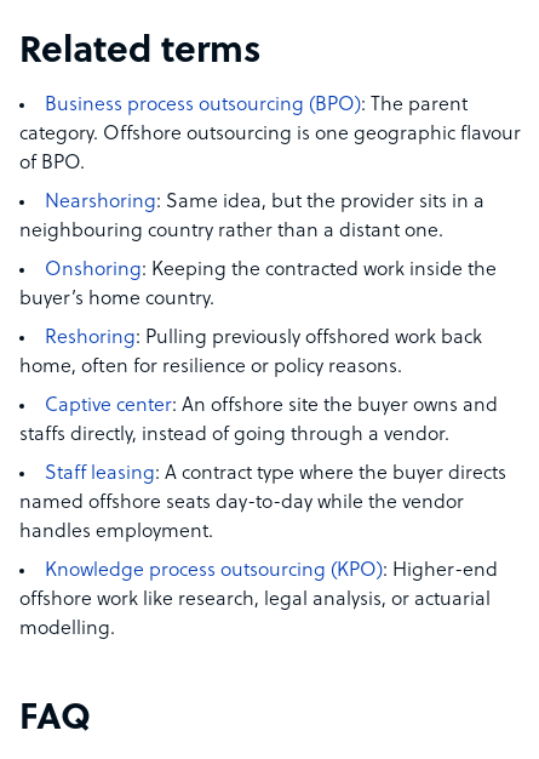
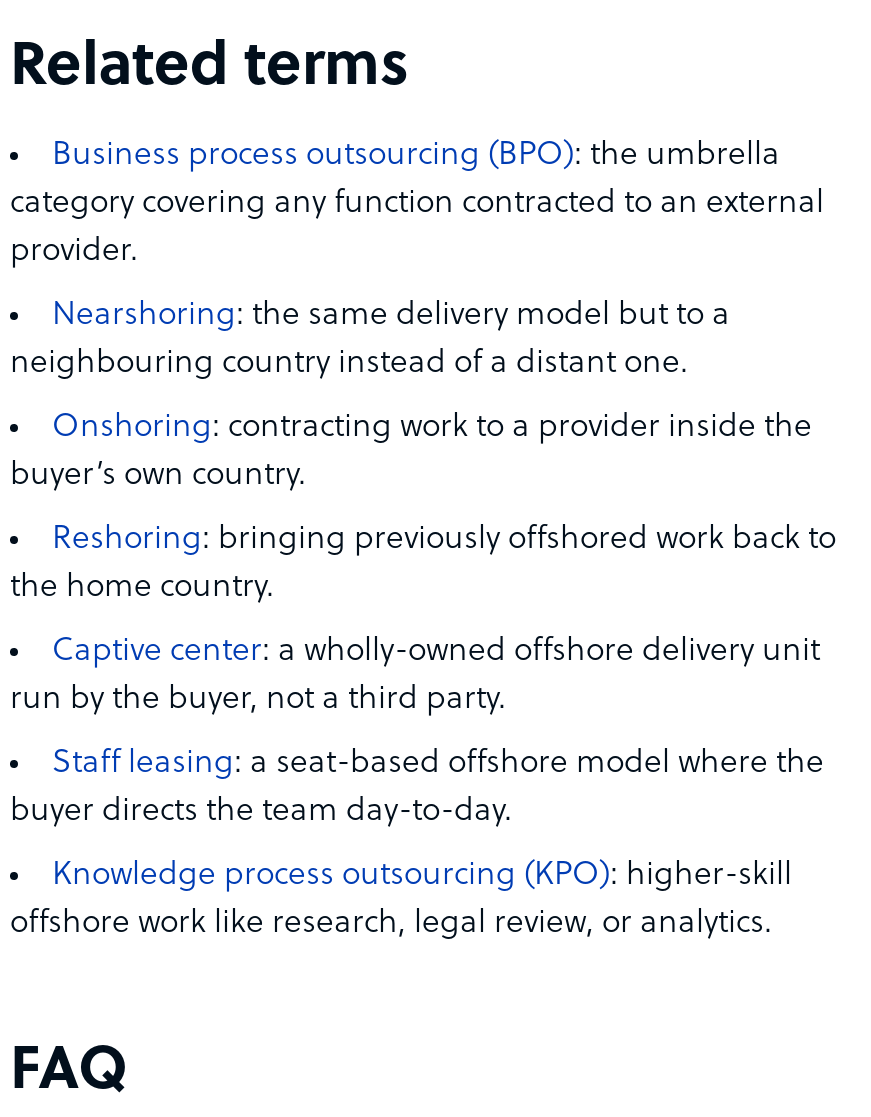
[19,95,521,175] Business process outsourcing (BPO): The parent | category. Offshore outsourcing is one geographic flavour | of BPO. -> [10,138,824,270] Business process outsourcing (BPO): the umbrella | category covering any function contracted to an external | provider.
[19,192,484,242] Nearshoring: Same idea, but the provider sits in a | neighbouring country rather than a distant one. -> [10,298,730,382] Nearshoring: the same delivery model but to a | neighbouring country instead of a distant one.
[19,259,497,310] Onshoring: Keeping the contracted work inside the | buyer’s home country. -> [10,410,812,494] Onshoring: contracting work to a provider inside the | buyer’s own country.
[19,327,482,378] Reshoring: Pulling previously offshored work back | home, often for resilience or policy reasons. -> [10,522,836,606] Reshoring: bringing previously offshored work back to | the home country.
[19,395,498,446] Captive center: An offshore site the buyer owns and | staffs directly, instead of going through a vendor. -> [10,634,820,718] Captive center: a wholly-owned offshore delivery unit | run by the buyer, not a third party.
[19,463,506,543] Staff leasing: A contract type where the buyer directs | named offshore seats day-to-day while the vendor | handles employment. -> [10,746,824,830] Staff leasing: a seat-based offshore model where the | buyer directs the team day-to-day.
[19,560,498,640] Knowledge process outsourcing (KPO): Higher-end | offshore work like research, legal analysis, or actuarial | modelling. -> [10,858,792,942] Knowledge process outsourcing (KPO): higher-skill | offshore work like research, legal review, or analytics.

